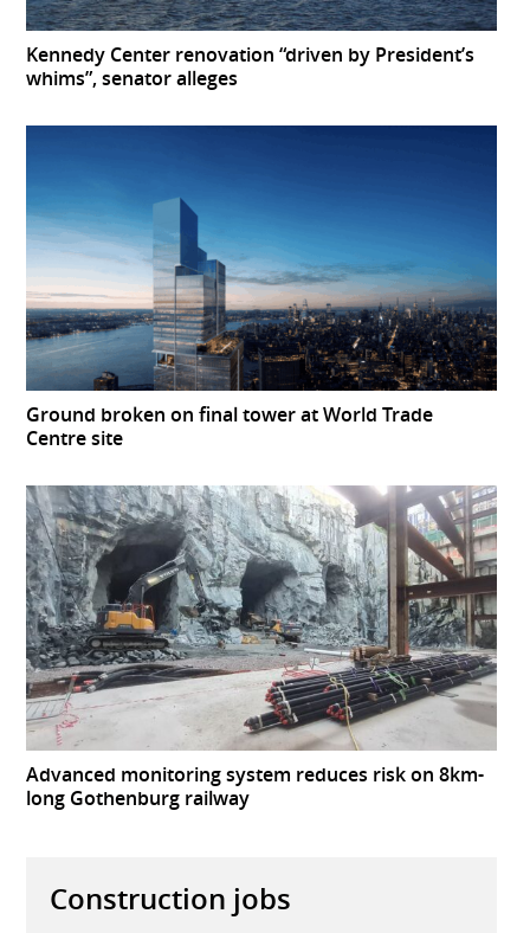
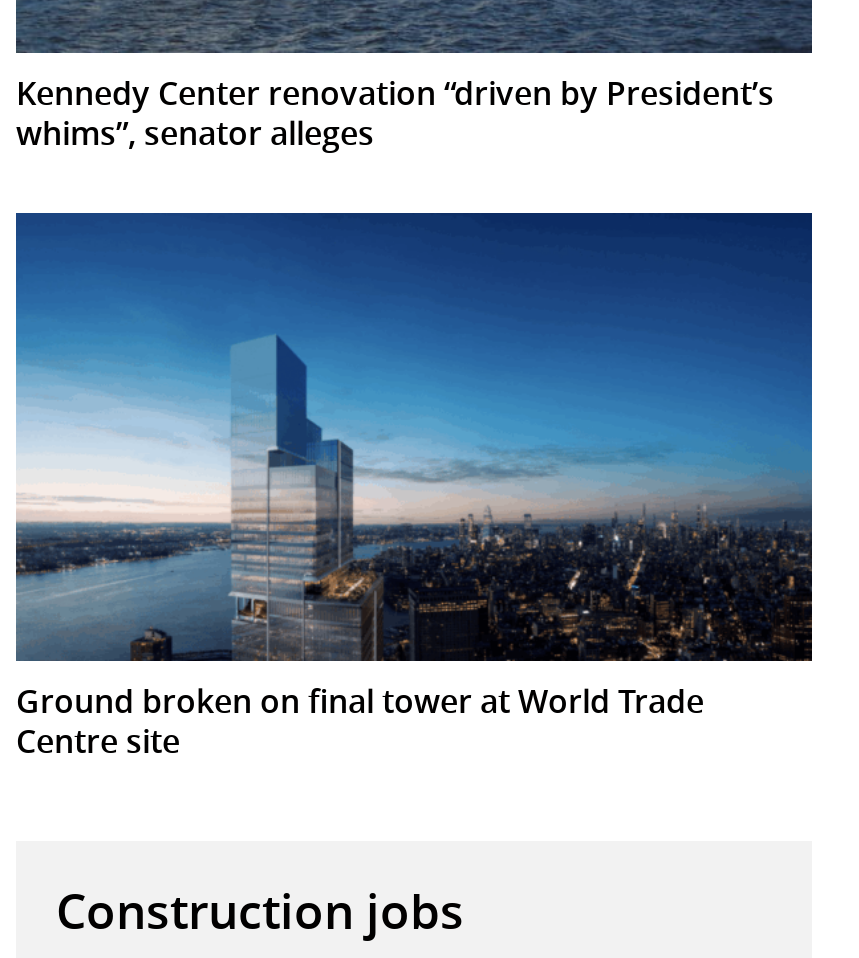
[25,485,498,812] [image] | Advanced monitoring system reduces risk on 8km- | long Gothenburg railway -> none

